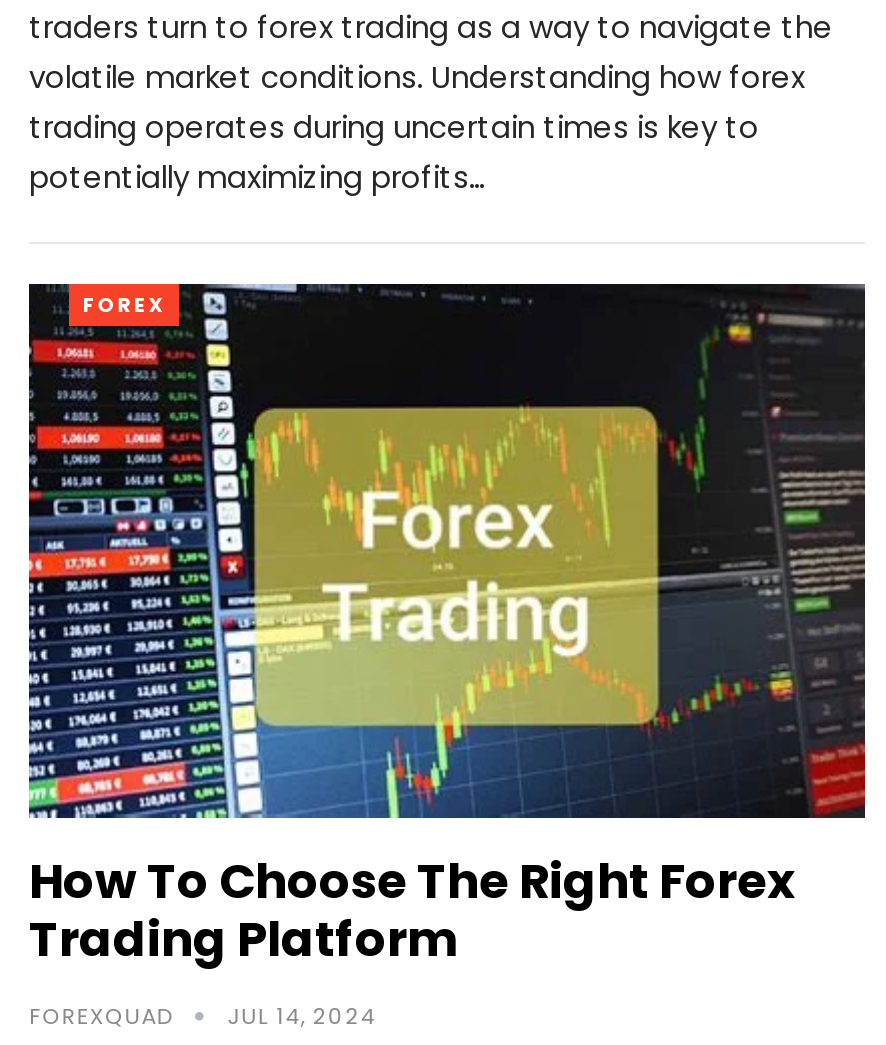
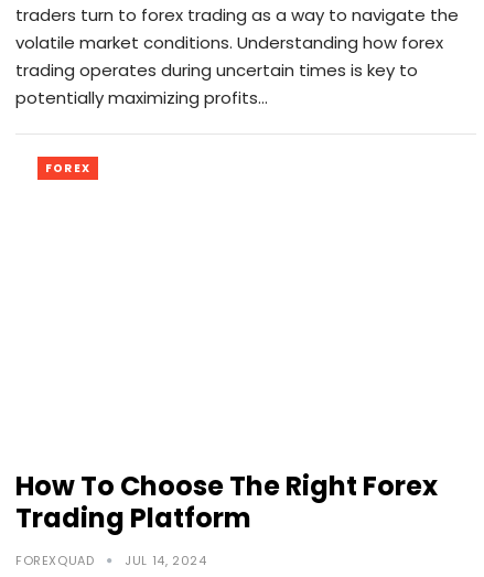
[27,282,867,820] [image] -> none

